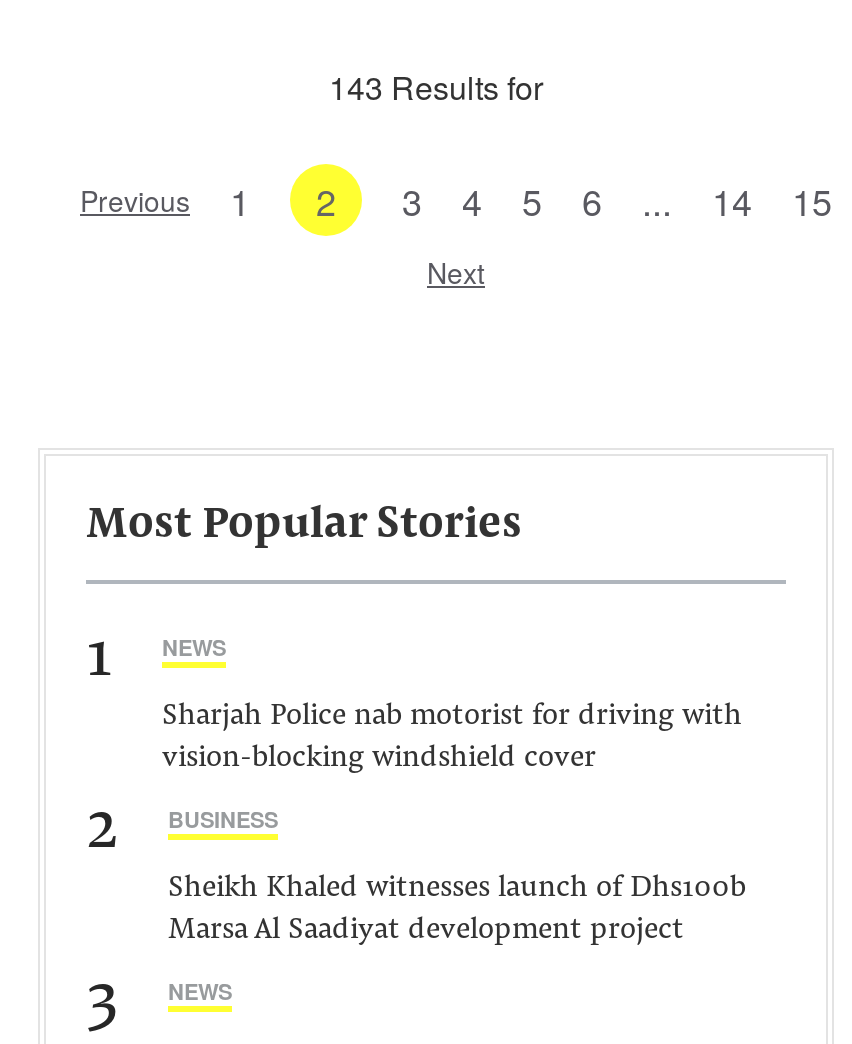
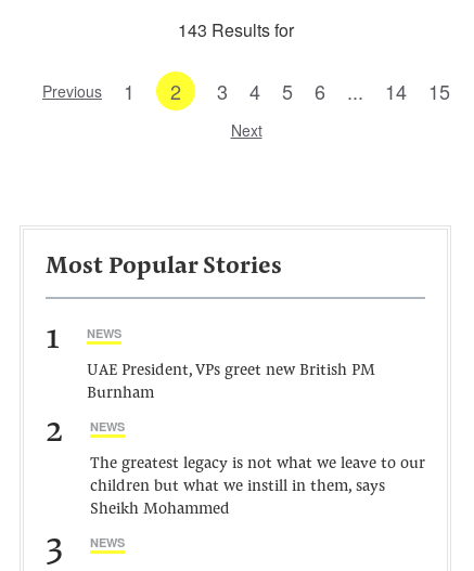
[162,702,742,774] Sharjah Police nab motorist for driving with | vision-blocking windshield cover -> [87,363,375,402] UAE President, VPs greet new British PM | Burnham
[168,804,278,834] BUSINESS -> [90,418,125,434] NEWS
[168,874,746,946] Sheikh Khaled witnesses launch of Dhs100b | Marsa Al Saadiyat development project -> [90,456,425,518] The greatest legacy is not what we leave to our | children but what we instill in them, says | Sheikh Mohammed

